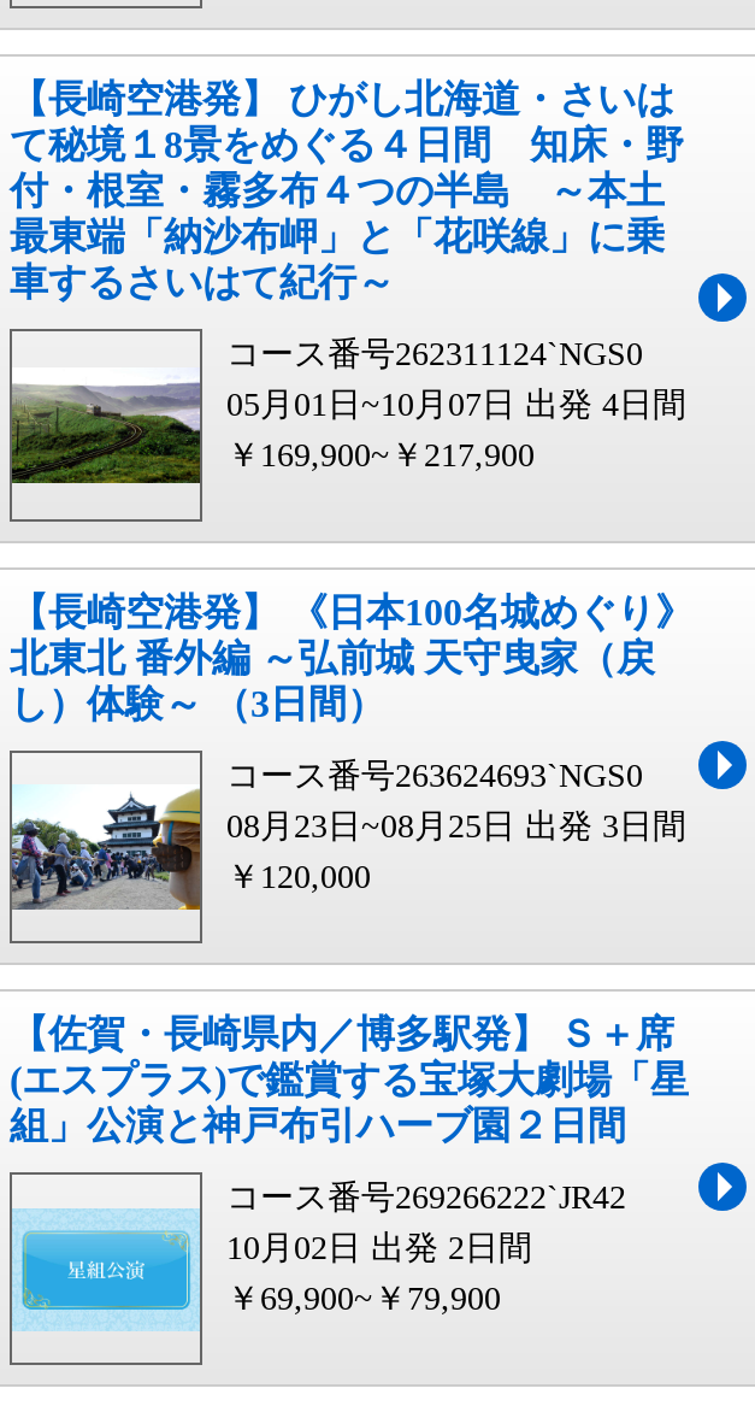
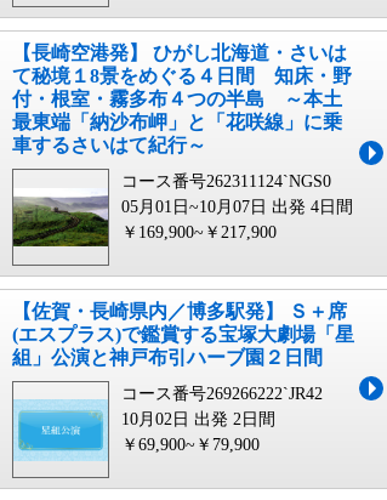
[10,590,694,912] [image] | 【長崎空港発】 《日本100名城めぐり》 | 北東北 番外編 ～弘前城 天守曳家（戻 | し）体験～ （3日間） | コース番号263624693`NGS0 | 08月23日~08月25日 出発 3日間 | ￥120,000 -> none

